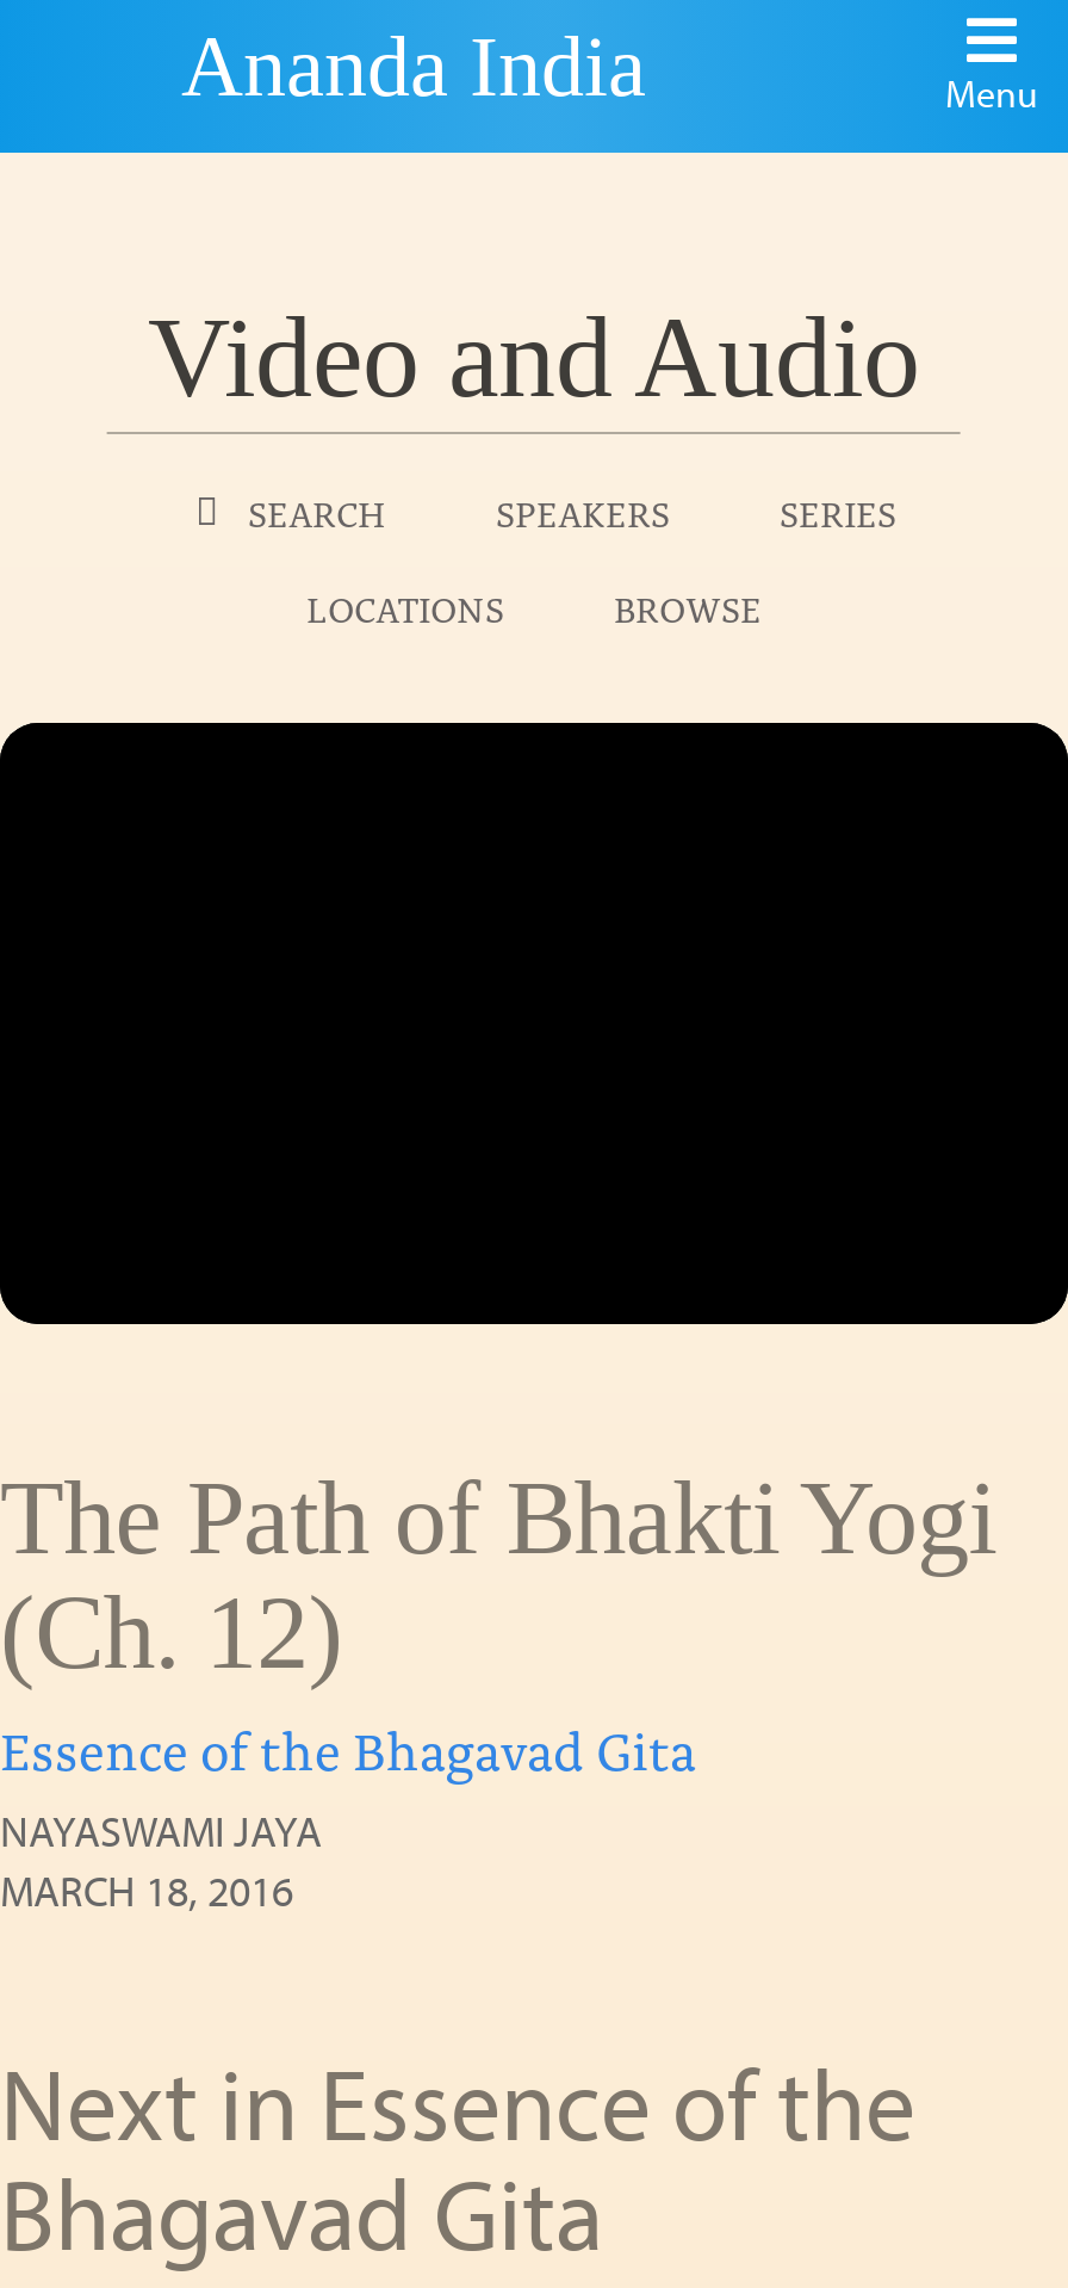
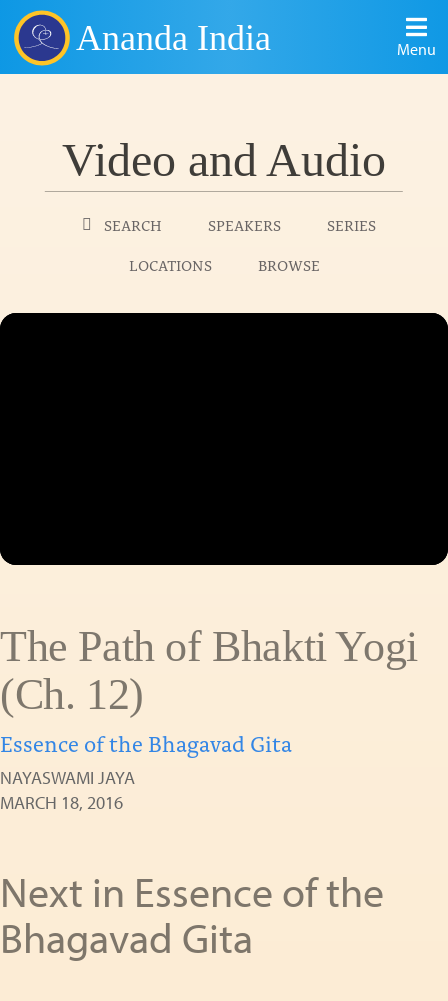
none -> [13,9,71,67] [image]

